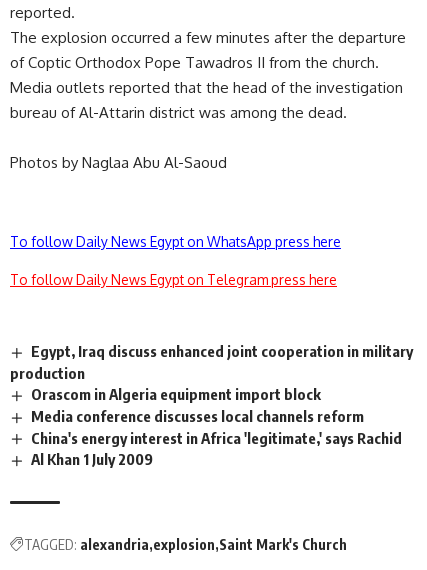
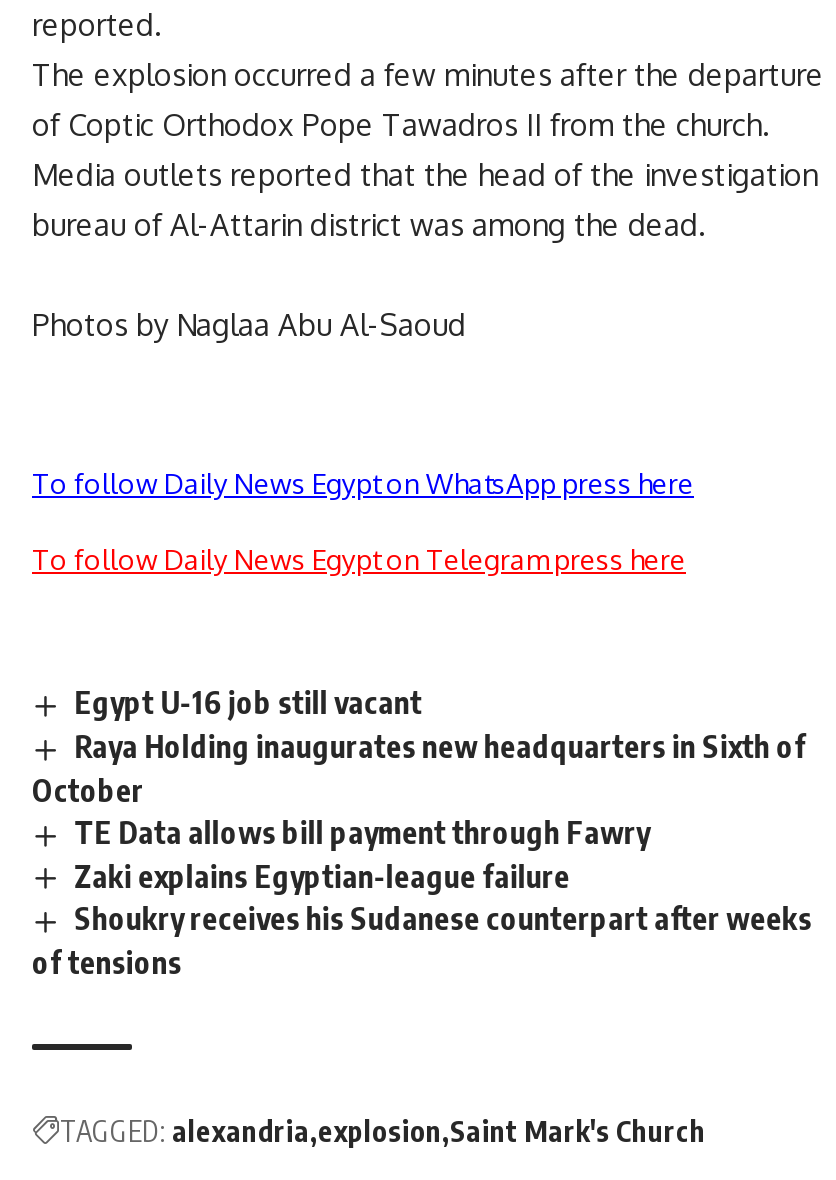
[10,342,413,468] Egypt, Iraq discuss enhanced joint cooperation in military | production | Orascom in Algeria equipment import block | Media conference discusses local channels reform | China's energy interest in Africa 'legitimate,' says Rachid | Al Khan 1 July 2009 -> [32,684,812,981] Egypt U-16 job still vacant | Raya Holding inaugurates new headquarters in Sixth of | October | TE Data allows bill payment through Fawry | Zaki explains Egyptian-league failure | Shoukry receives his Sudanese counterpart after weeks | of tensions

